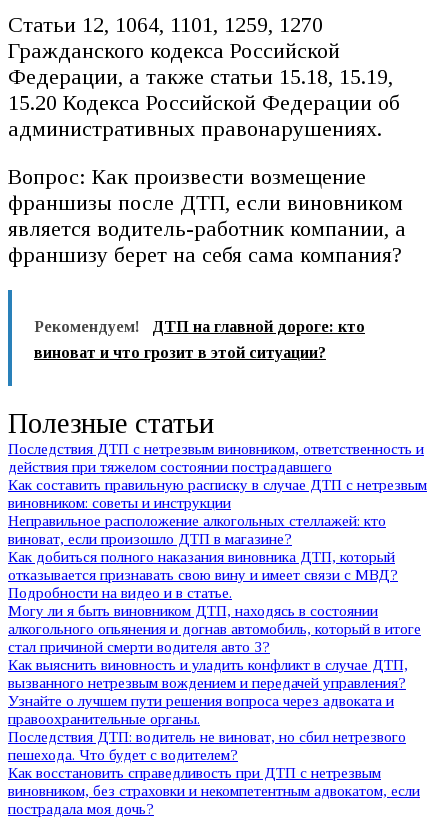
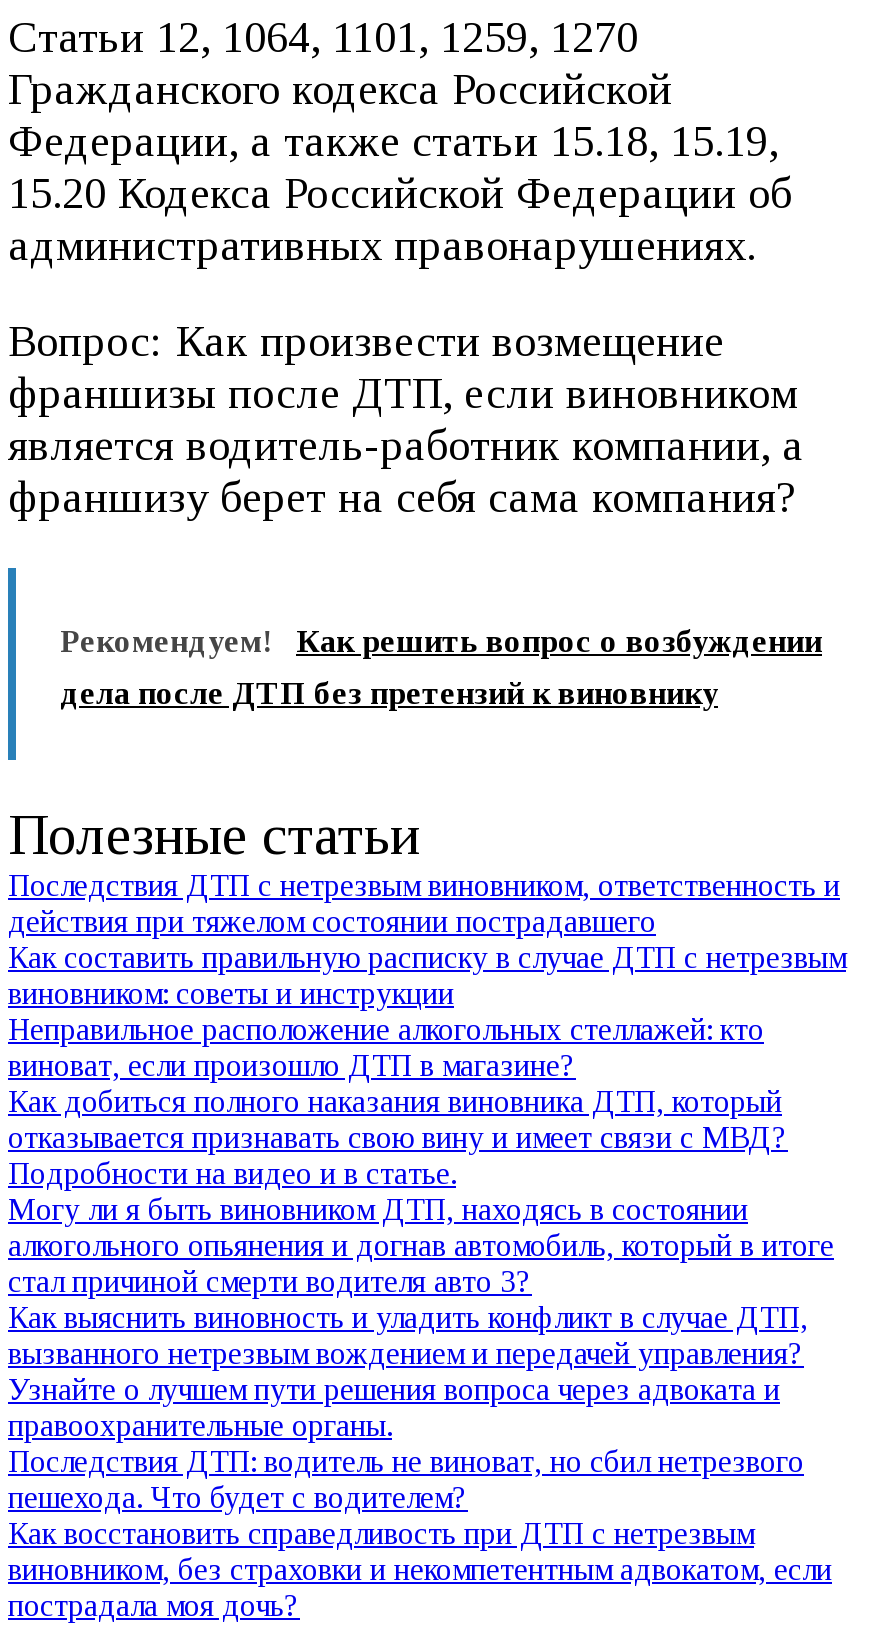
[152,318,365,335] ДТП на главной дороге: кто -> [296,624,822,658] Как решить вопрос о возбуждении
[34,344,326,361] виноват и что грозит в этой ситуации? -> [60,676,718,710] дела после ДТП без претензий к виновнику

